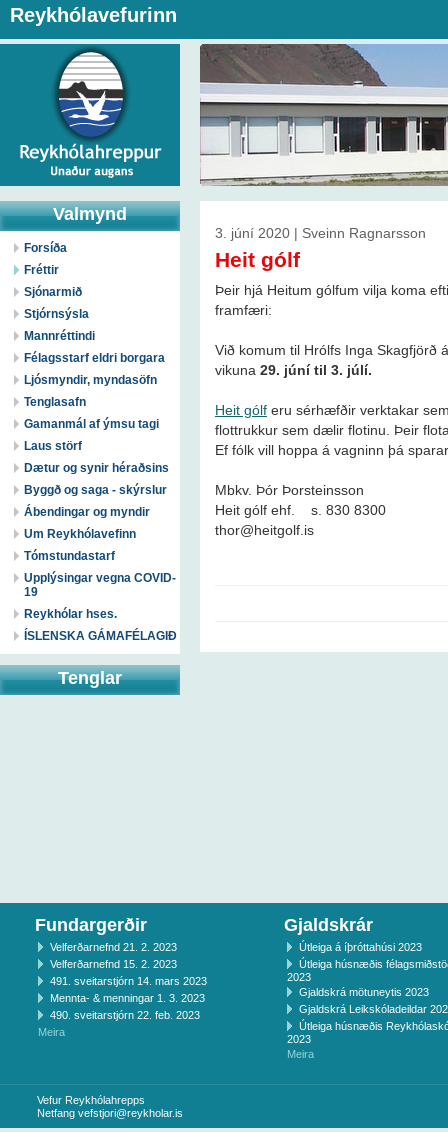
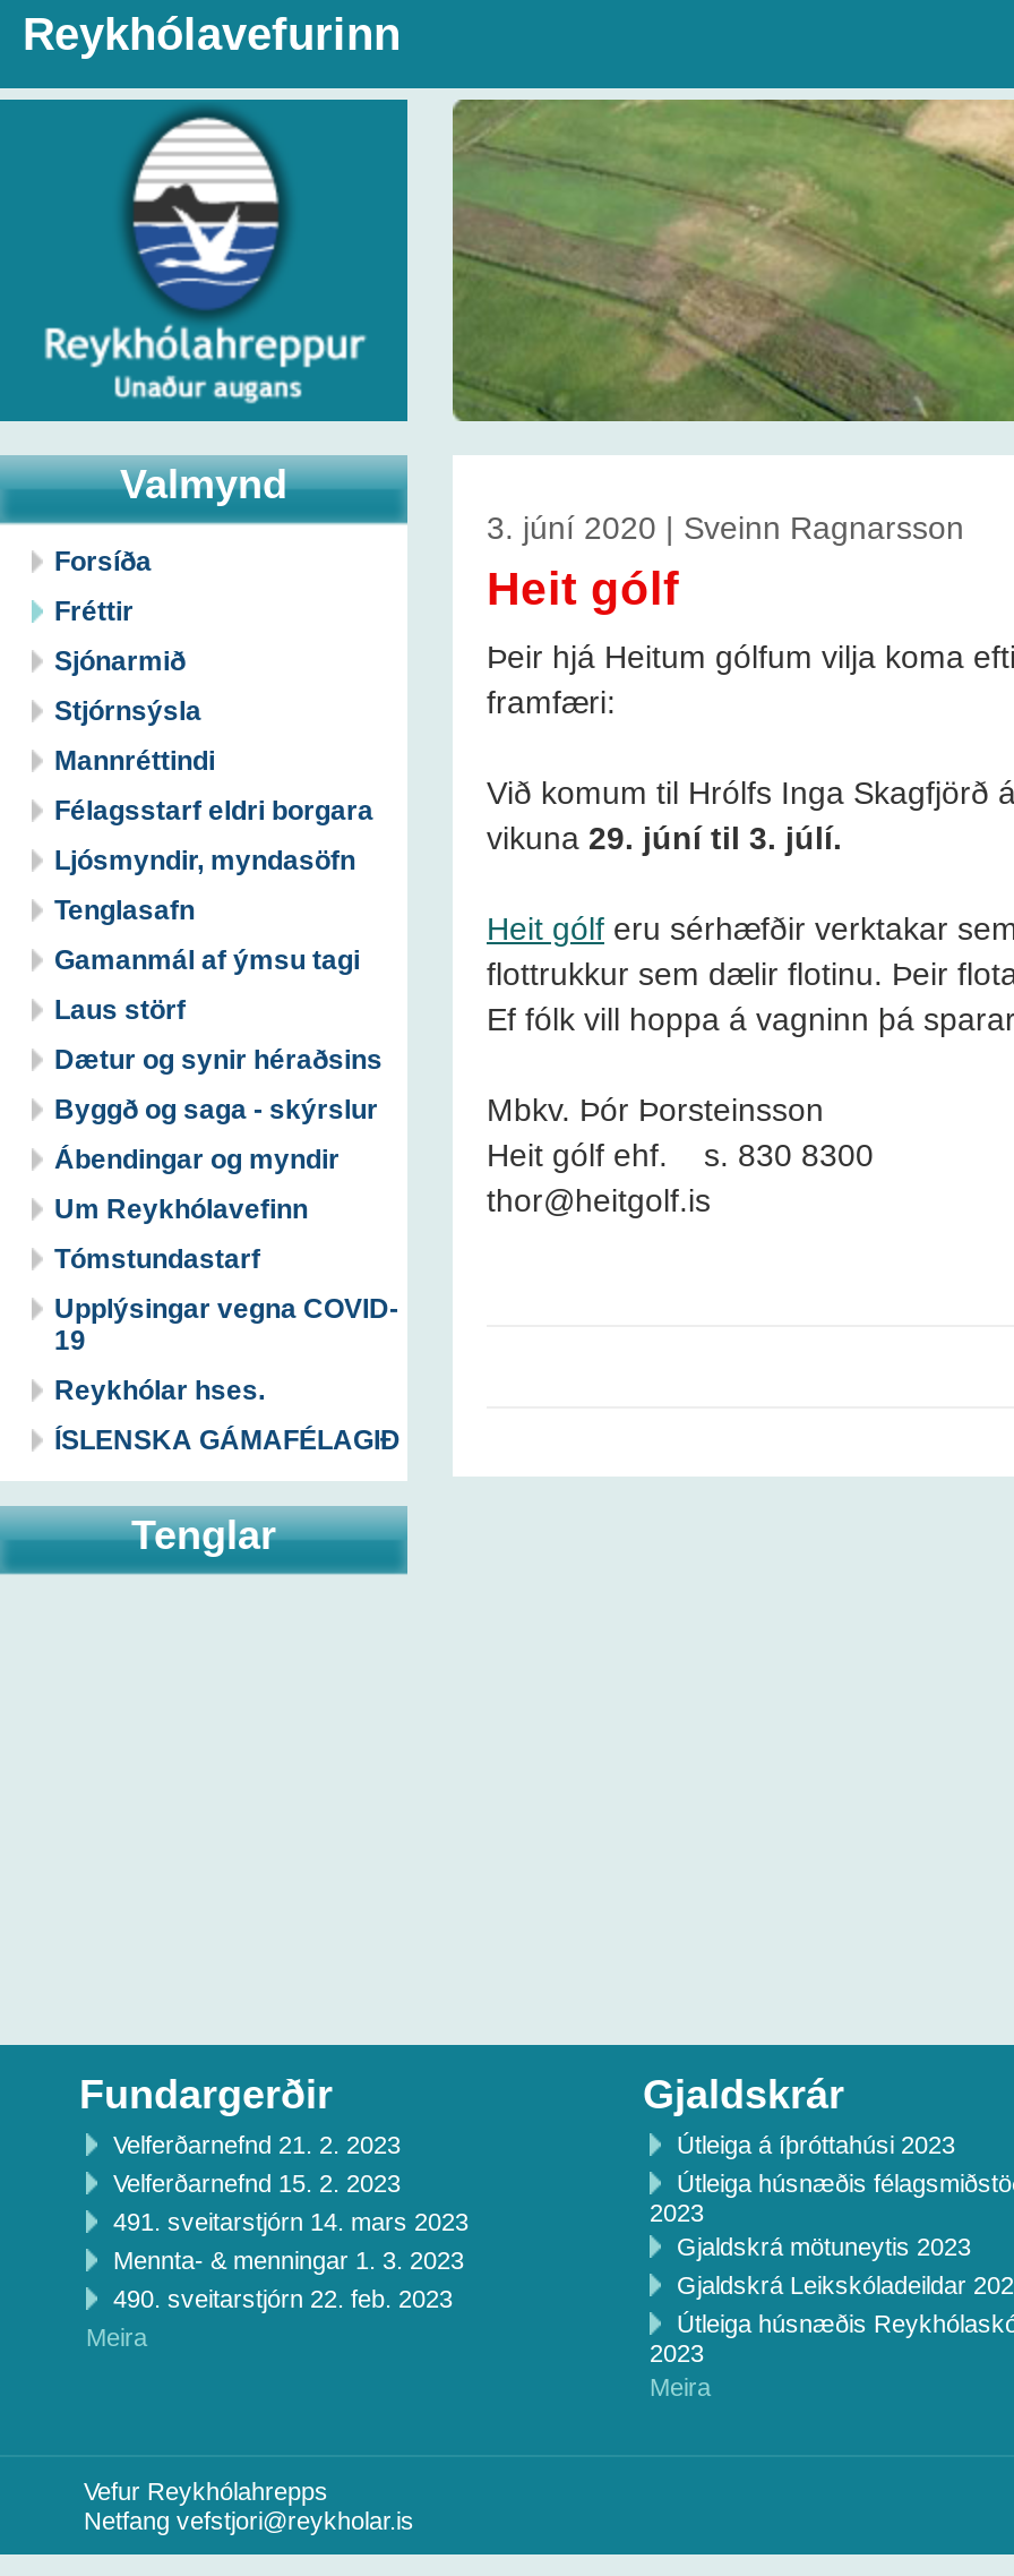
[200,43,445,186] [image] -> [450,97,1007,423] [image]

